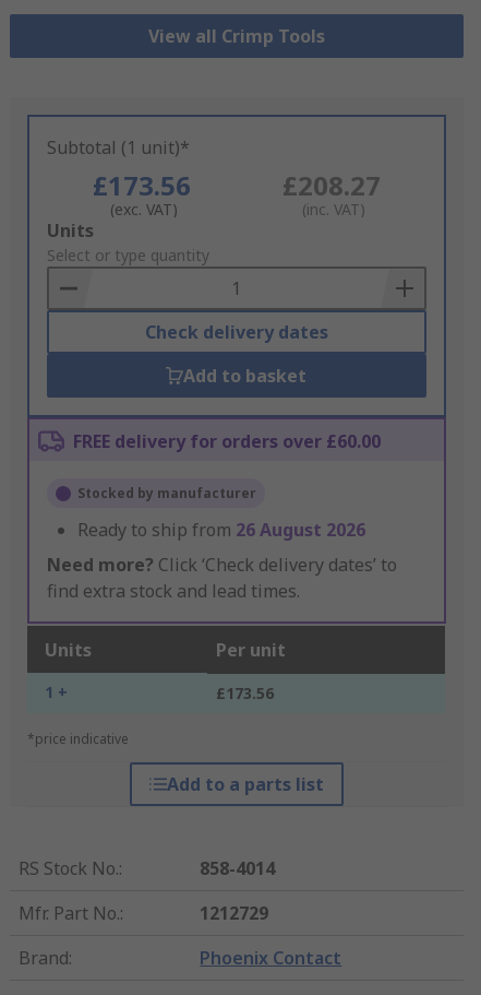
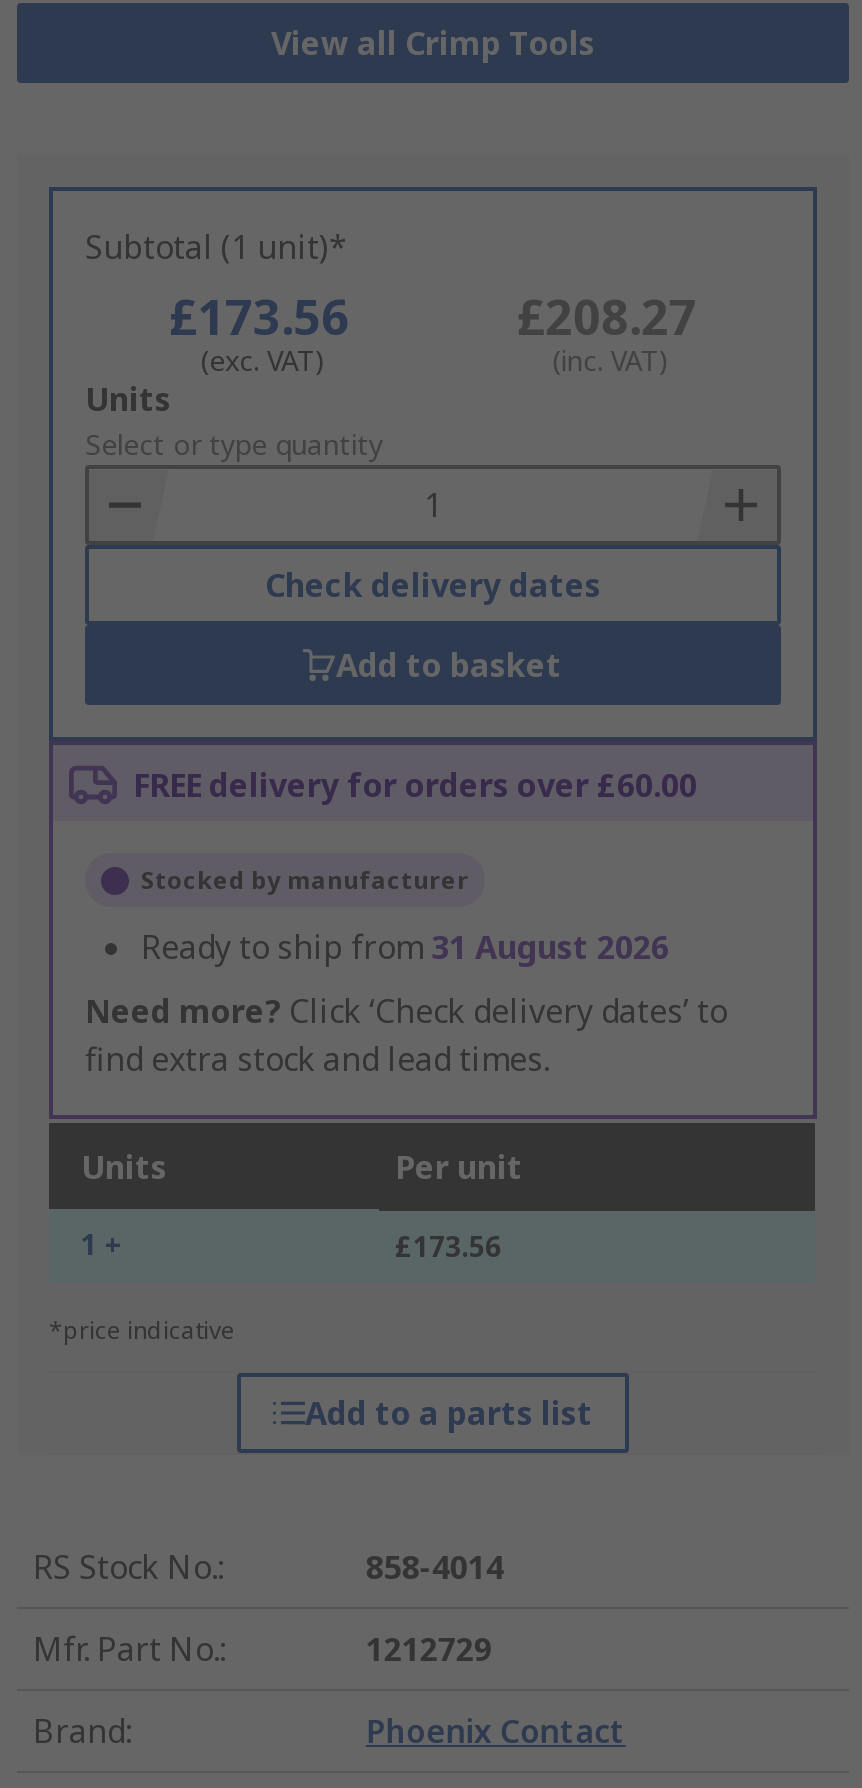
[77,518,365,542] Ready to ship from 26 August 2026 -> [141,926,669,970] Ready to ship from 31 August 2026

